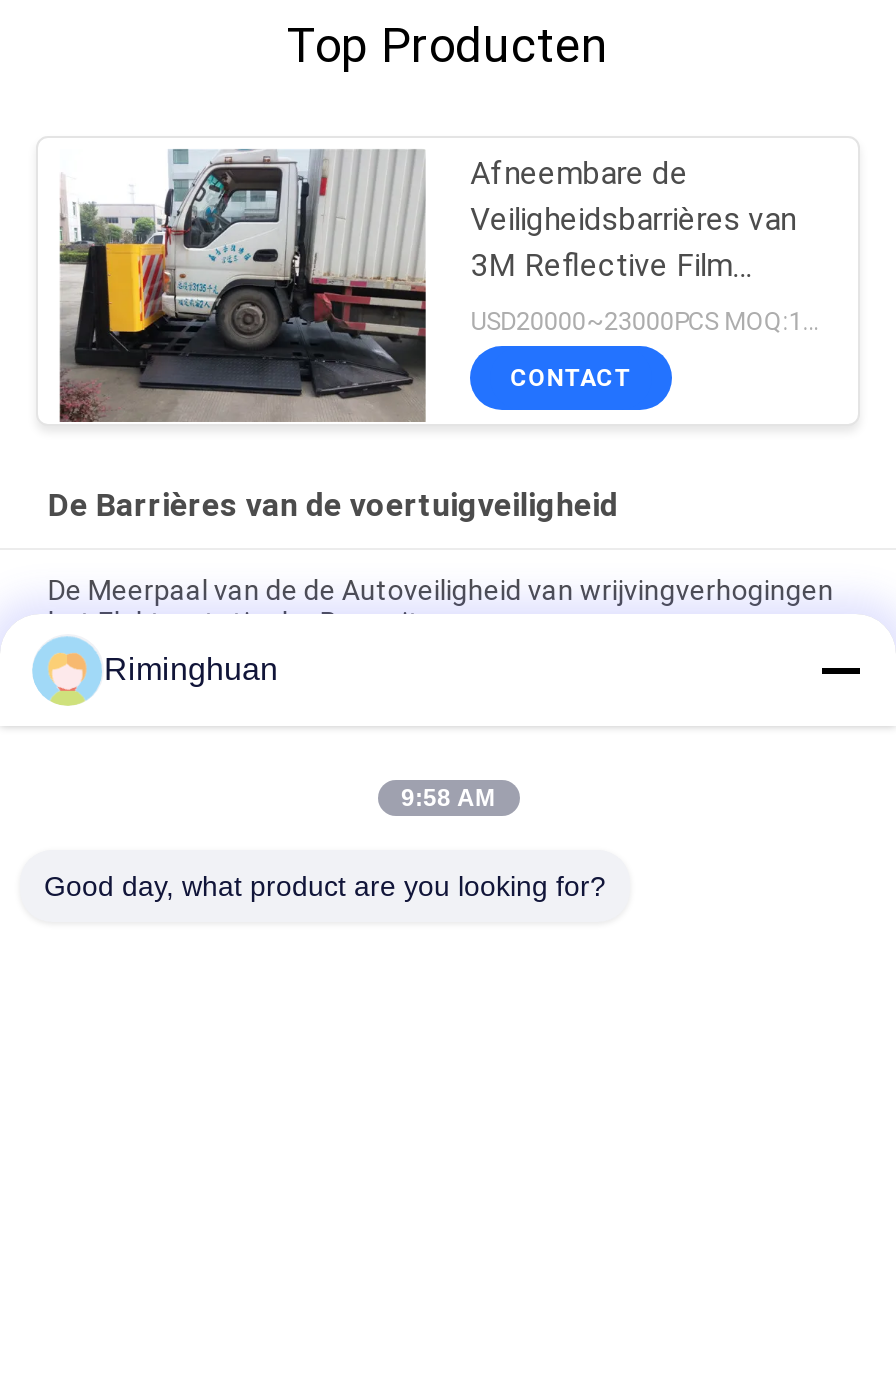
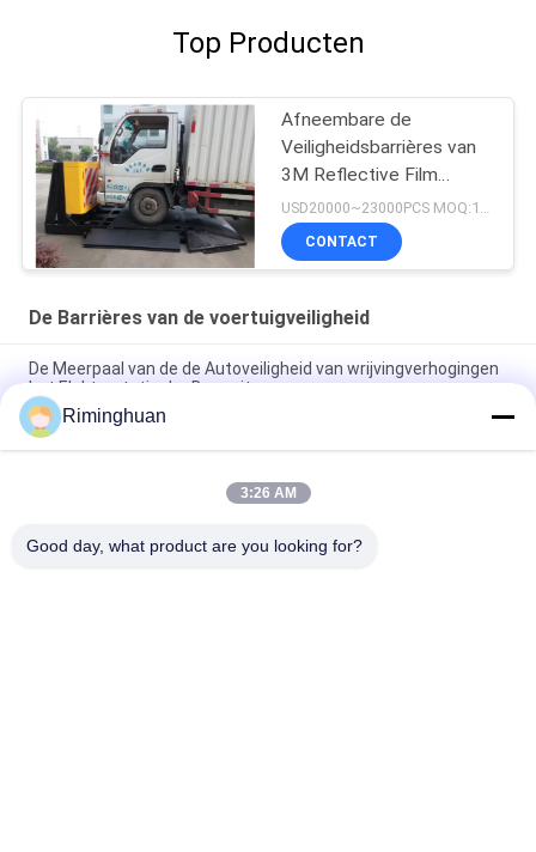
[401,784,495,812] 9:58 AM -> [240,485,296,501] 3:26 AM

